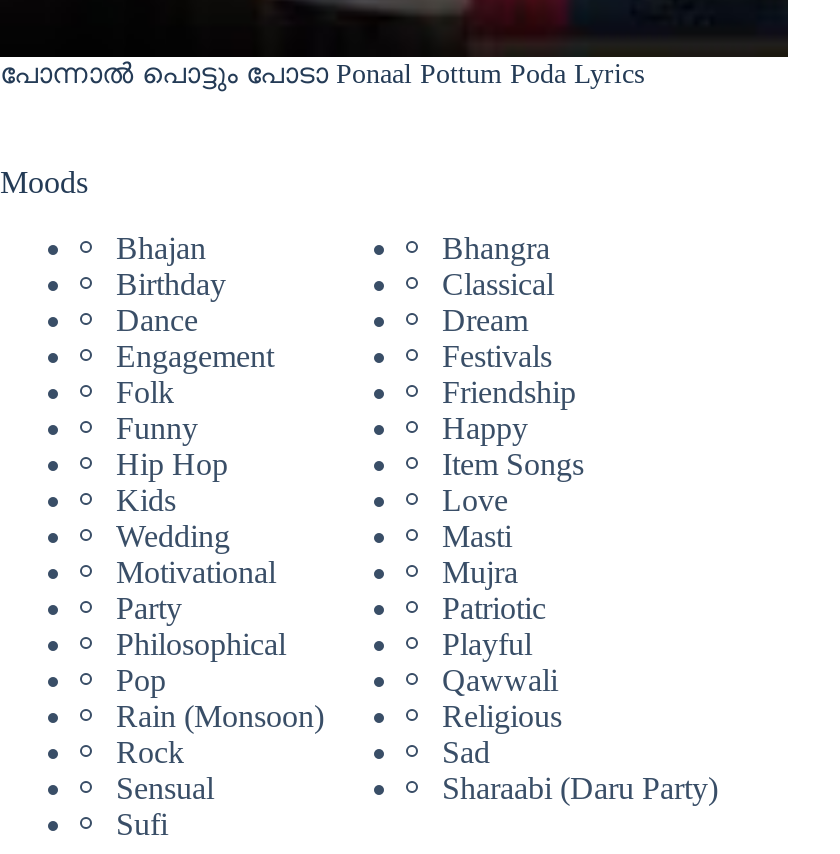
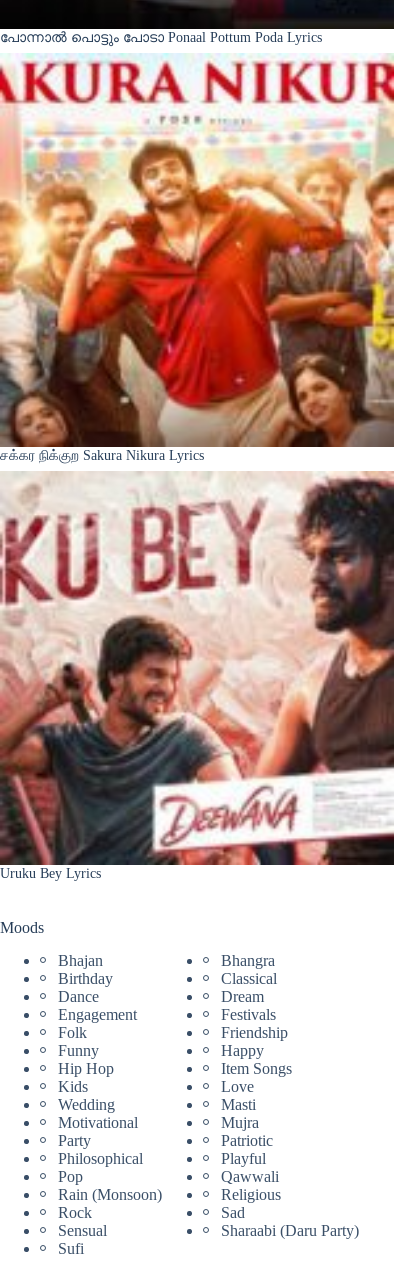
none -> [0,53,395,463] [image] | சக்கர நிக்குற Sakura Nikura Lyrics
none -> [0,471,395,881] [image] | Uruku Bey Lyrics

